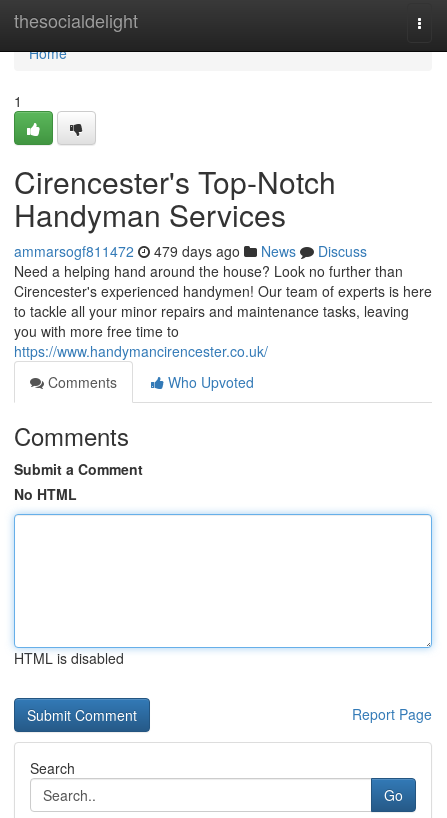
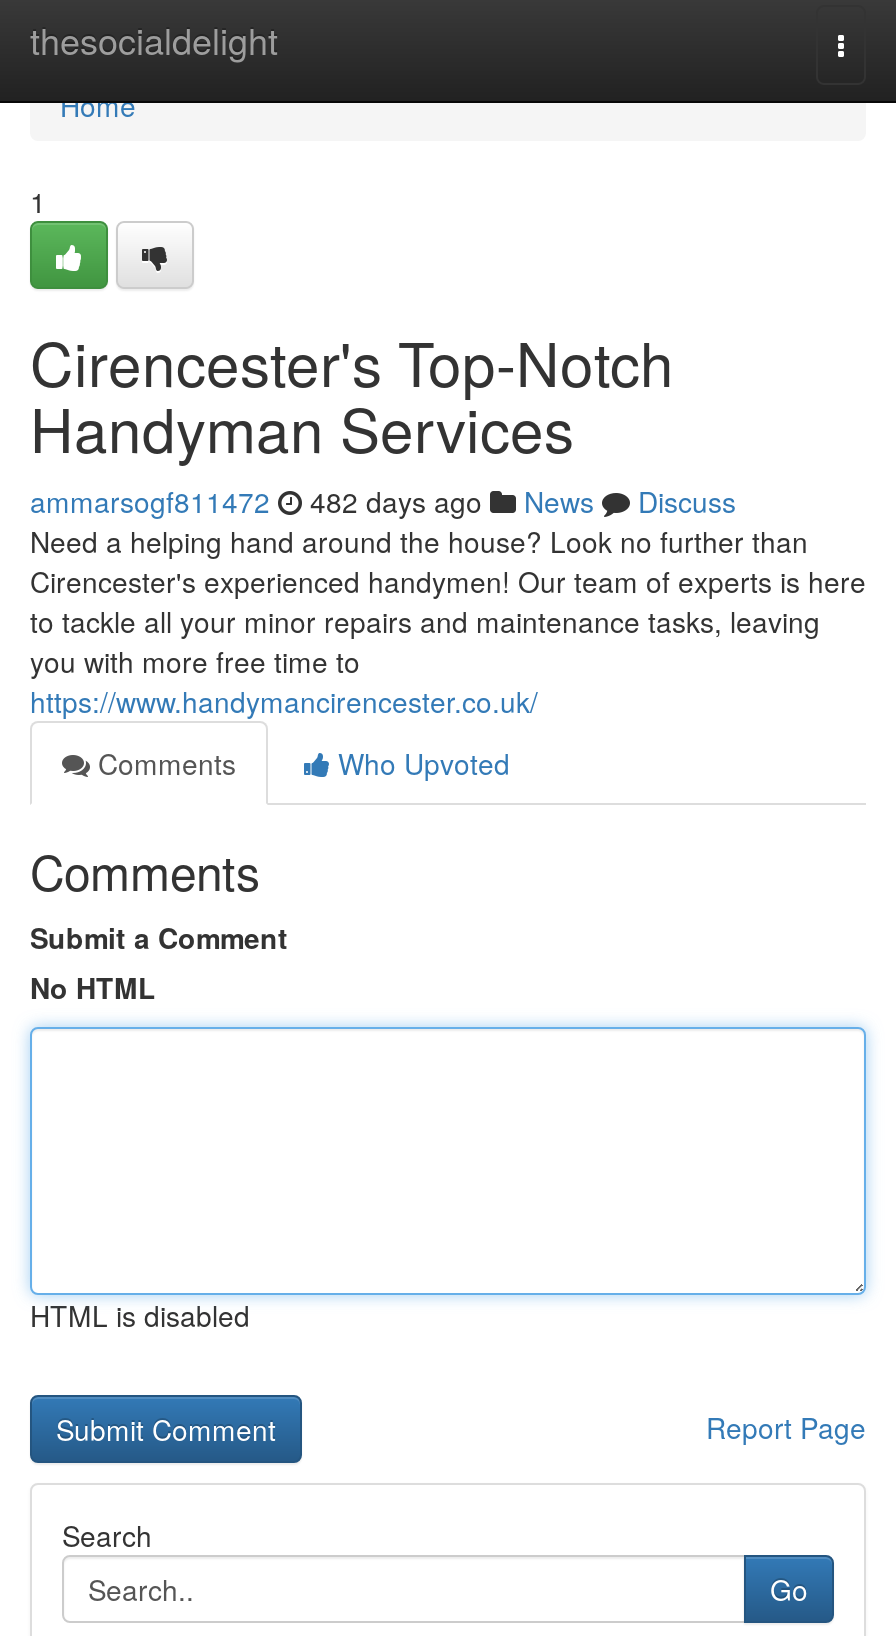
[14,241,367,261] ammarsogf811472 479 days ago News Discuss -> [30,481,736,521] ammarsogf811472 482 days ago News Discuss

